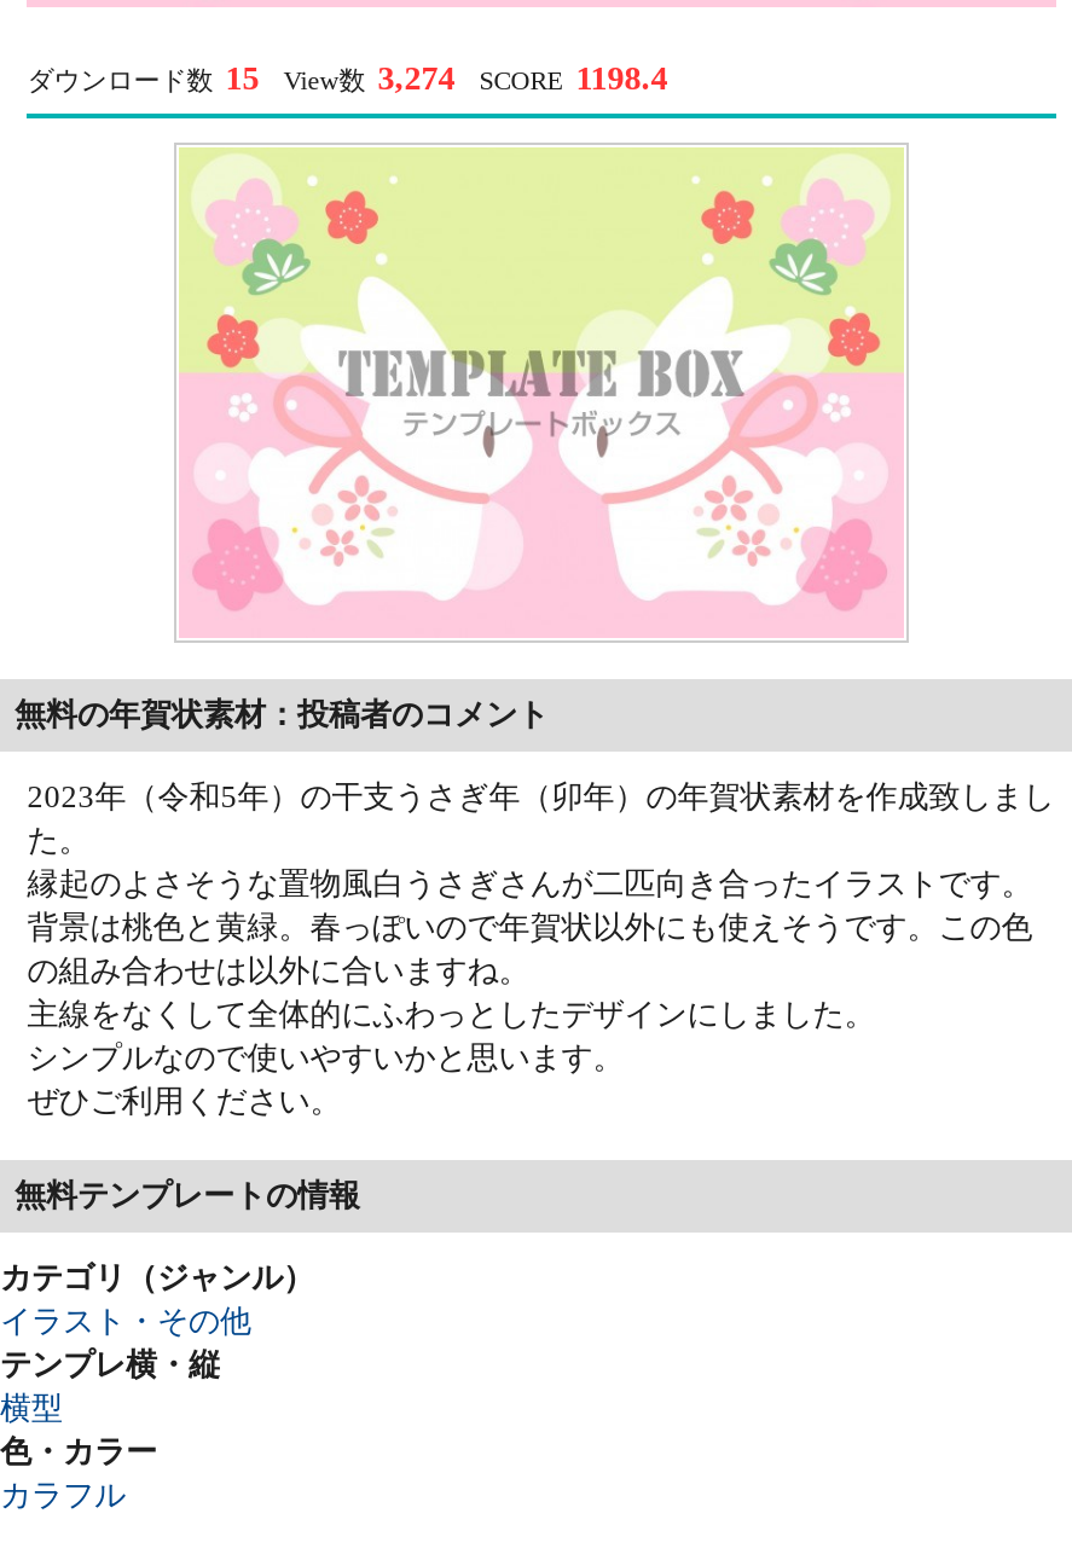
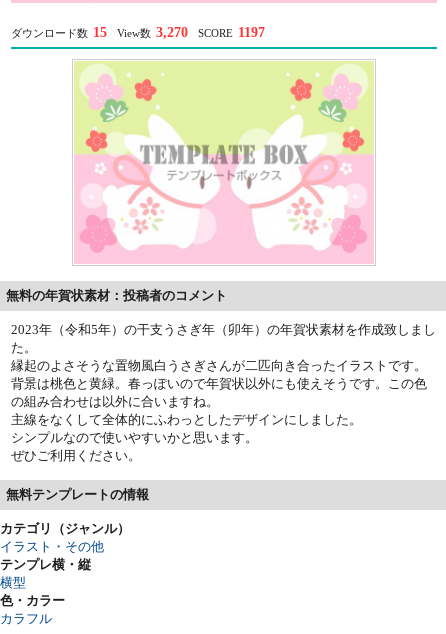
[283,61,455,98] View数 3,274 -> [117,25,188,40] View数 3,270
[479,61,668,98] SCORE 1198.4 -> [198,25,265,40] SCORE 1197

